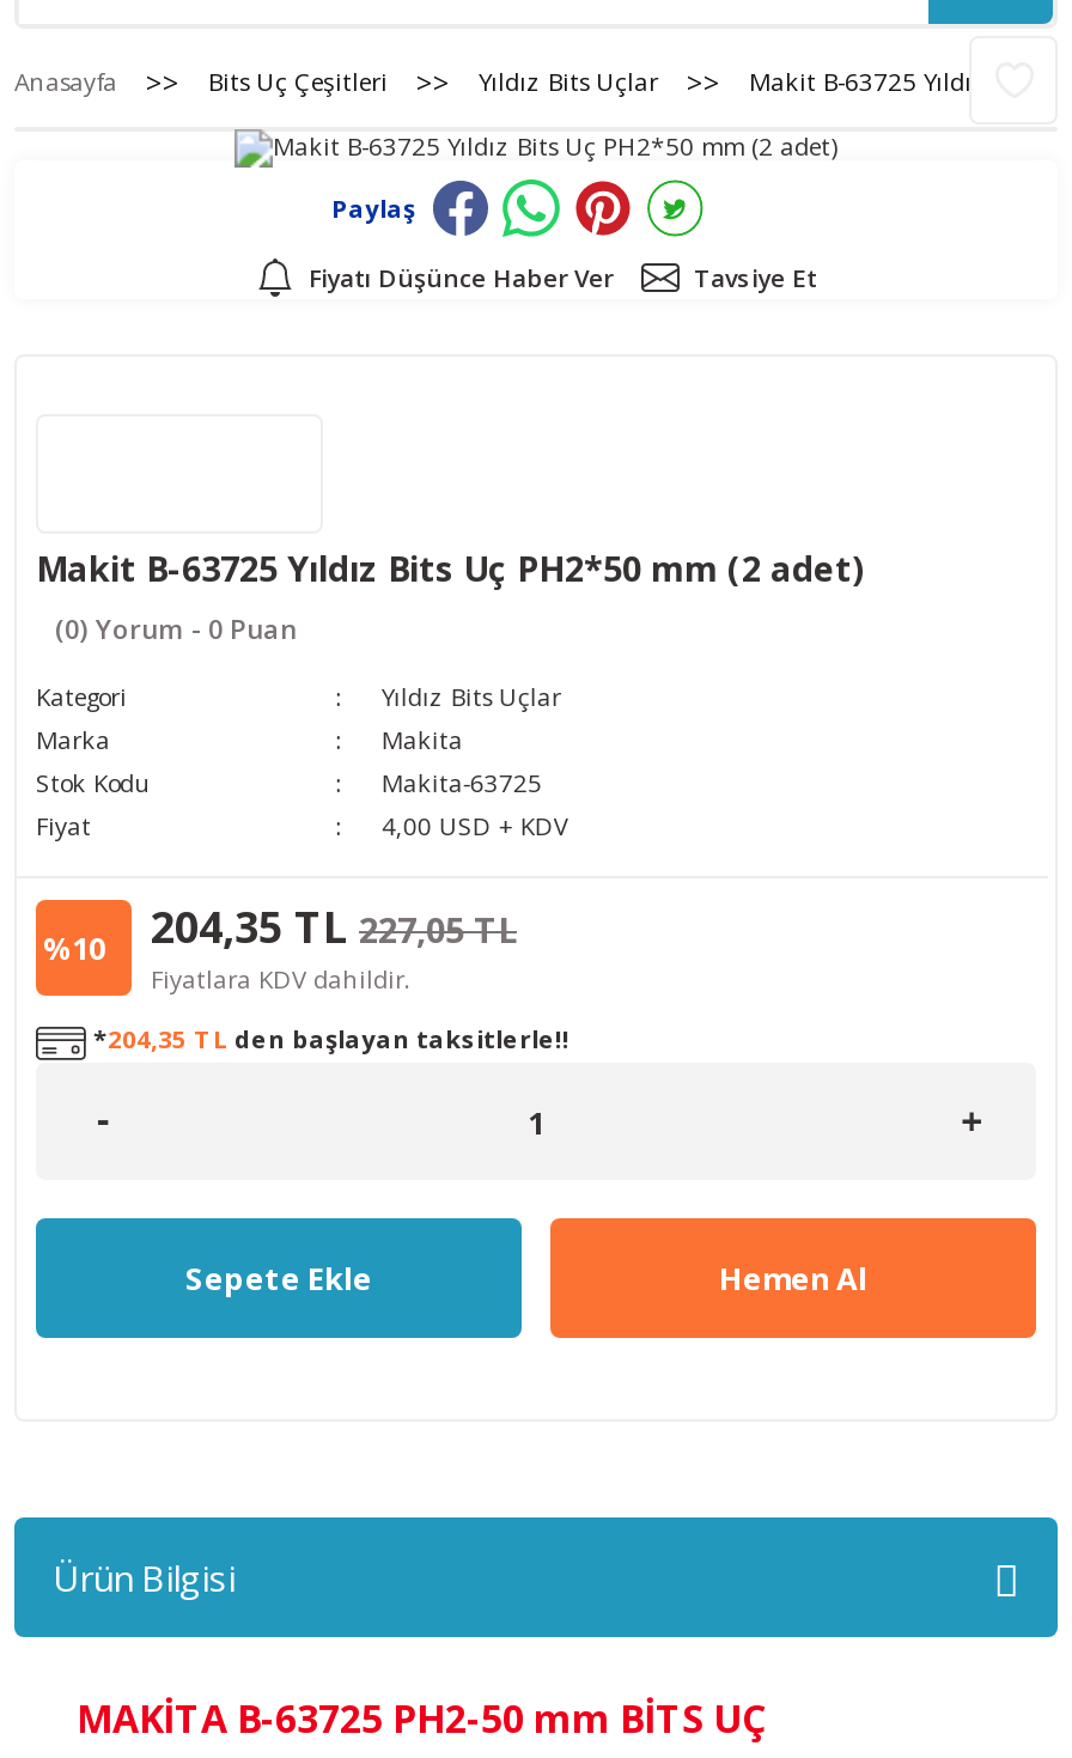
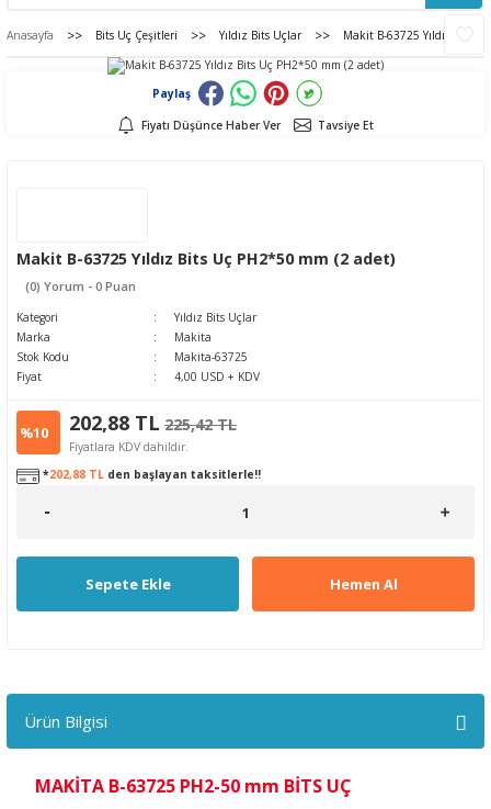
[43,898,517,969] %10 204,35 TL 227,05 TL -> [20,409,237,442] %10 202,88 TL 225,42 TL
[86,1022,569,1056] *204,35 TL den başlayan taksitlerle!! -> [39,467,261,482] *202,88 TL den başlayan taksitlerle!!

